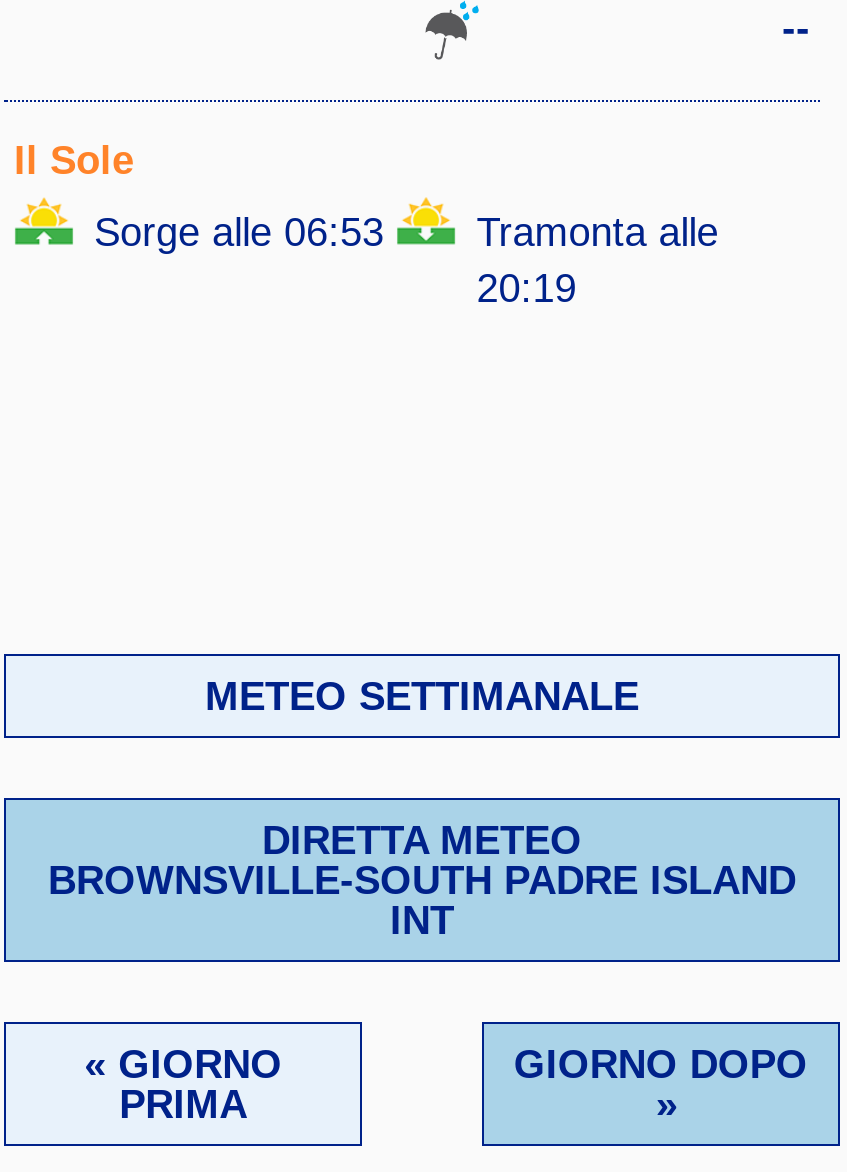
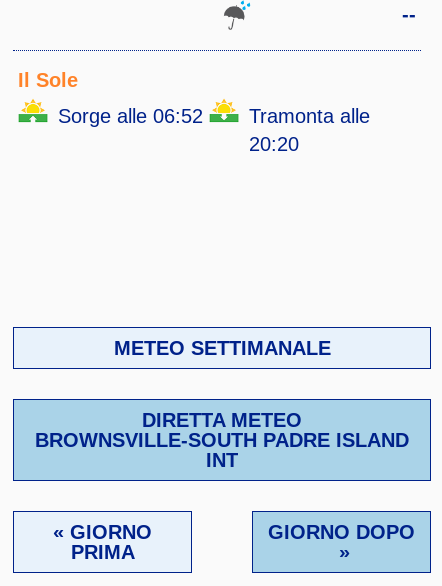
[94,210,384,254] Sorge alle 06:53 -> [58,105,203,127] Sorge alle 06:52
[477,266,577,310] 20:19 -> [249,133,299,155] 20:20

